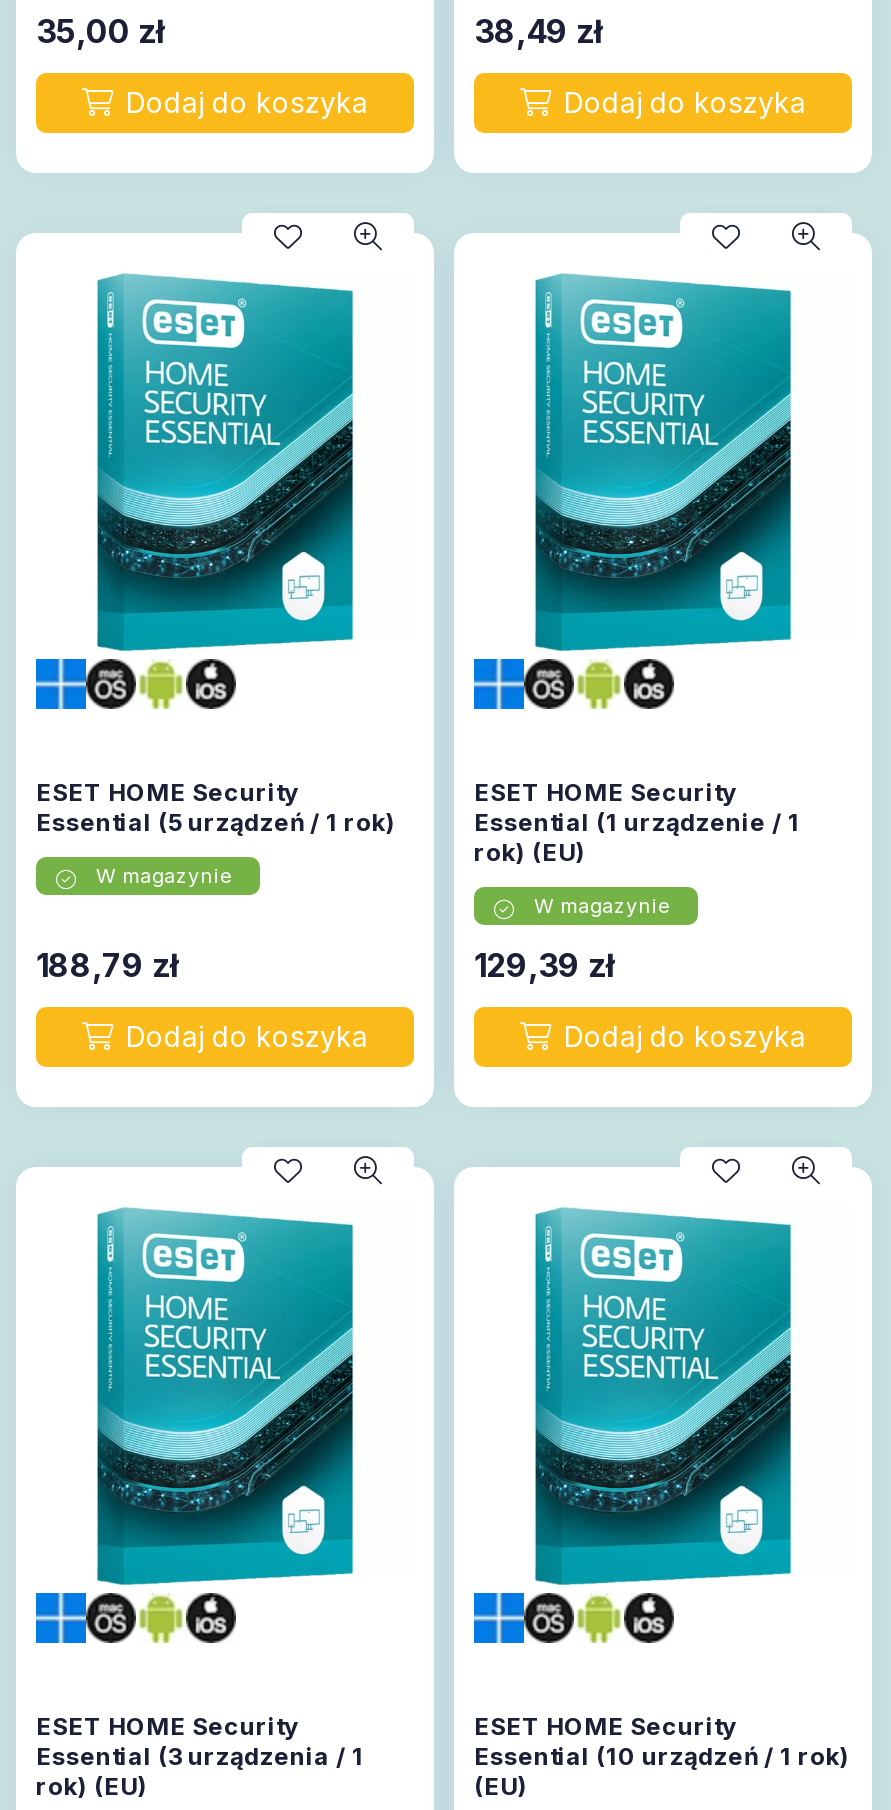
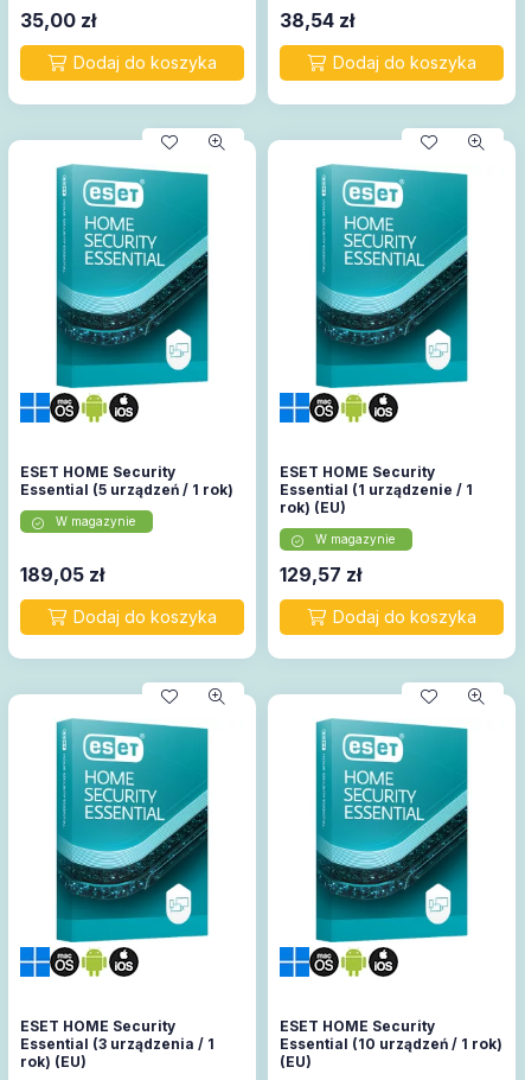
[474,11,602,51] 38,49 zł -> [280,8,354,32] 38,54 zł
[36,945,178,985] 188,79 zł -> [20,563,104,586] 189,05 zł
[474,945,614,985] 129,39 zł -> [280,563,361,586] 129,57 zł

